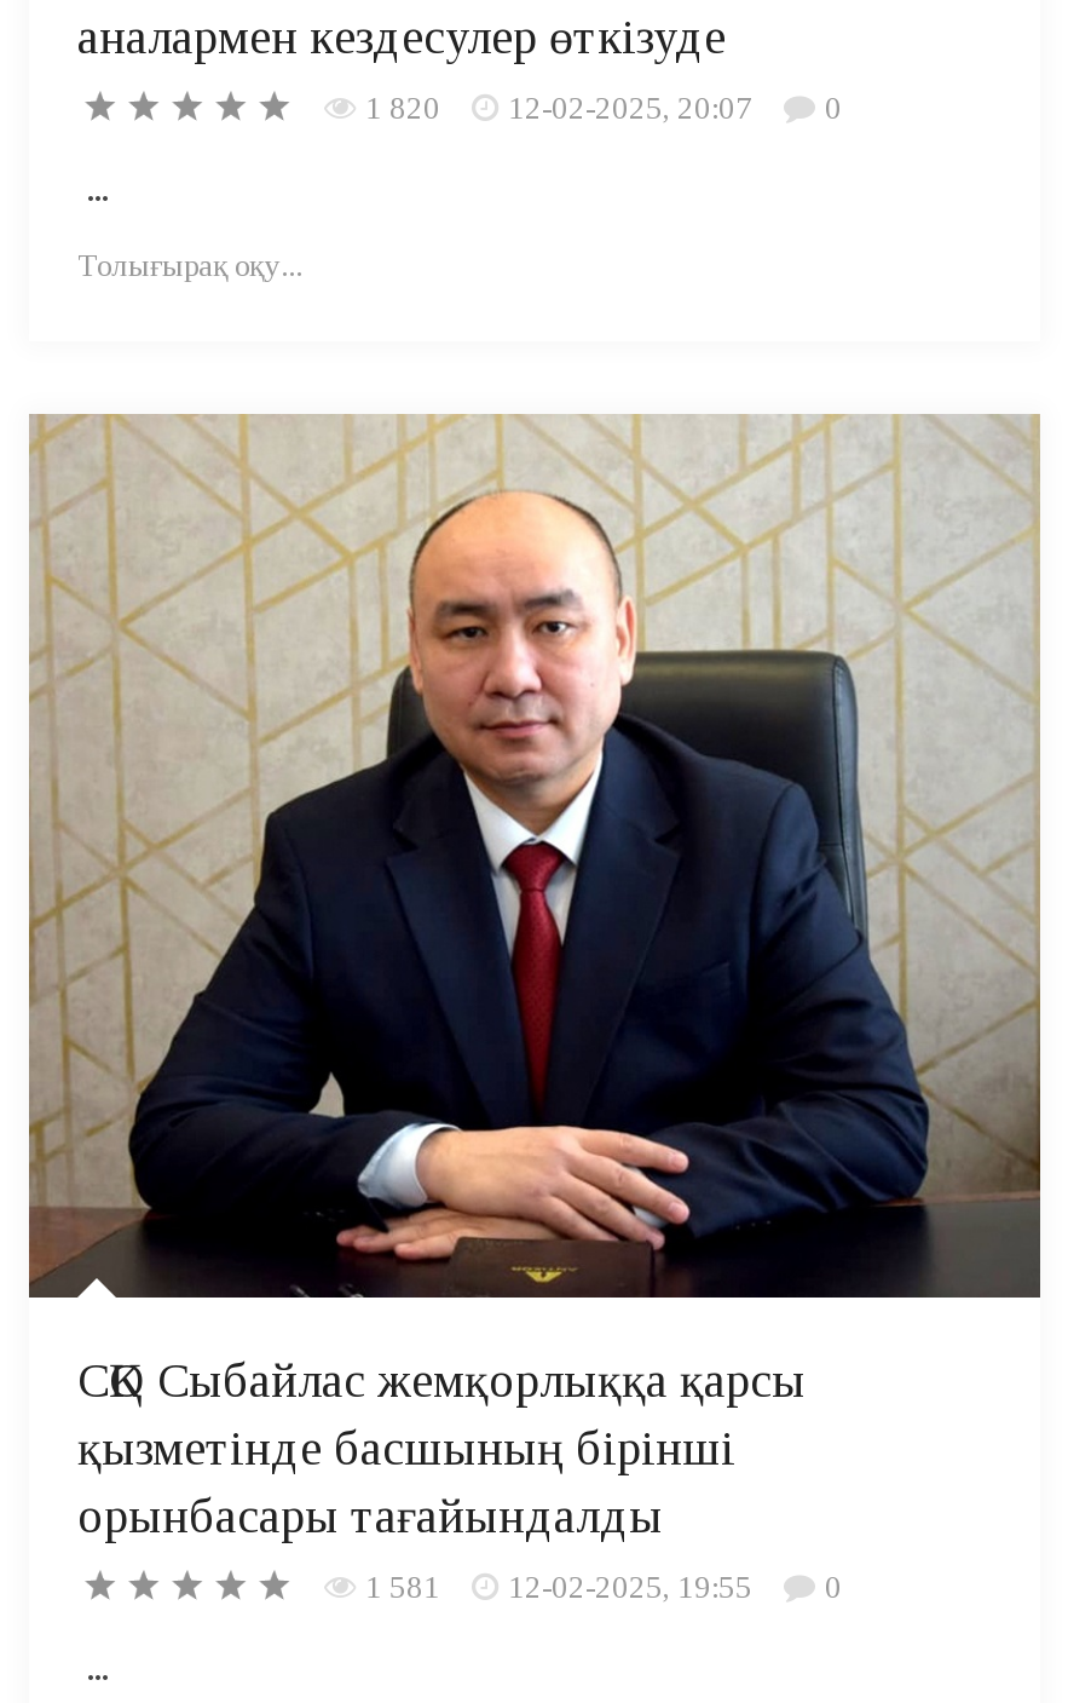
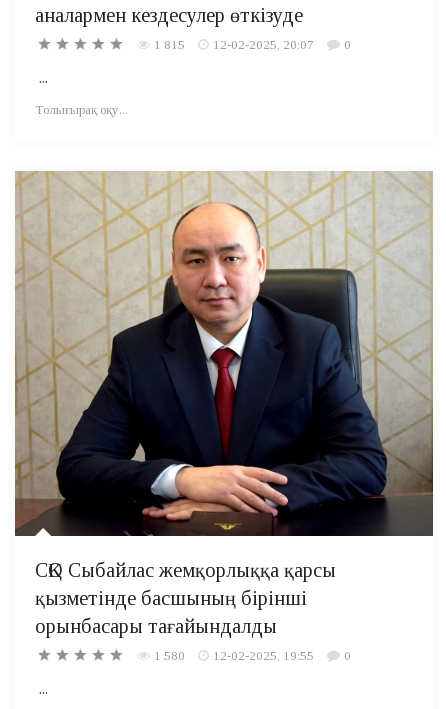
[365,90,842,126] 1 820 12-02-2025, 20:07 0 -> [154,37,351,52] 1 815 12-02-2025, 20:07 0
[365,1569,842,1606] 1 581 12-02-2025, 19:55 0 -> [154,648,351,663] 1 580 12-02-2025, 19:55 0

